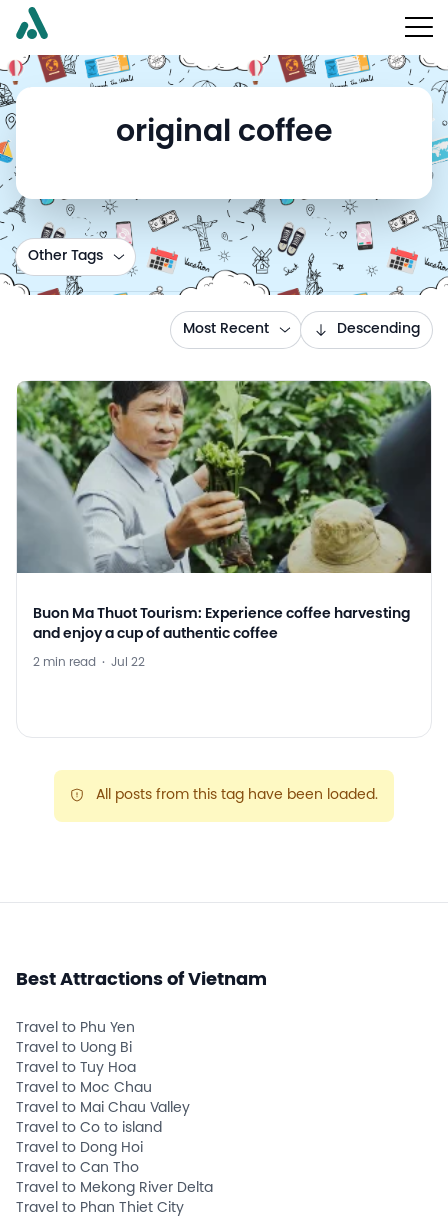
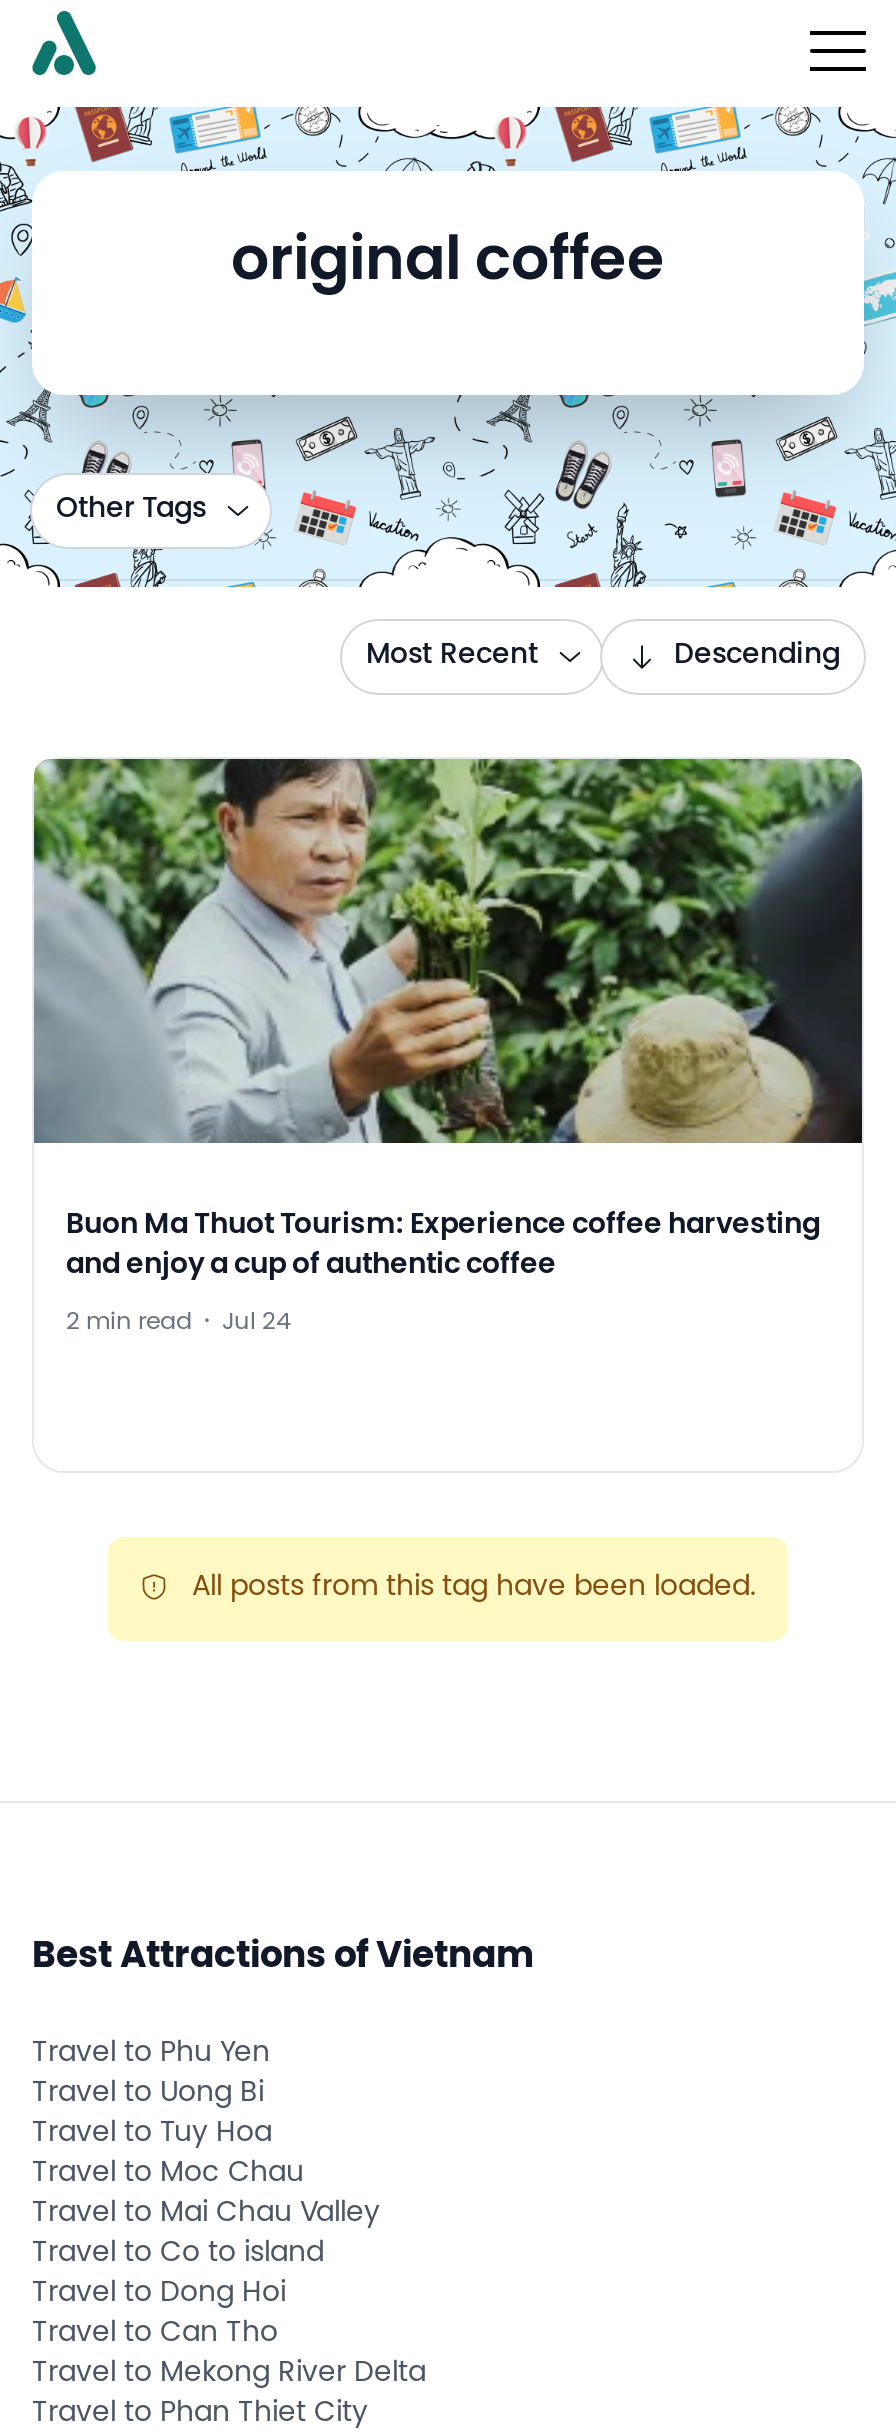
[33,656,145,669] 2 min read · Jul 22 -> [66,1309,292,1335] 2 min read · Jul 24

